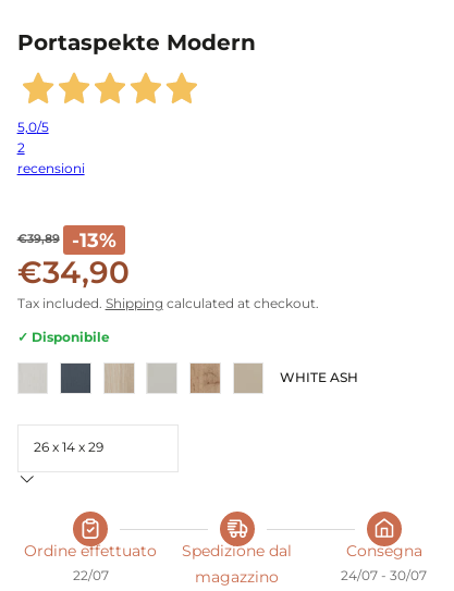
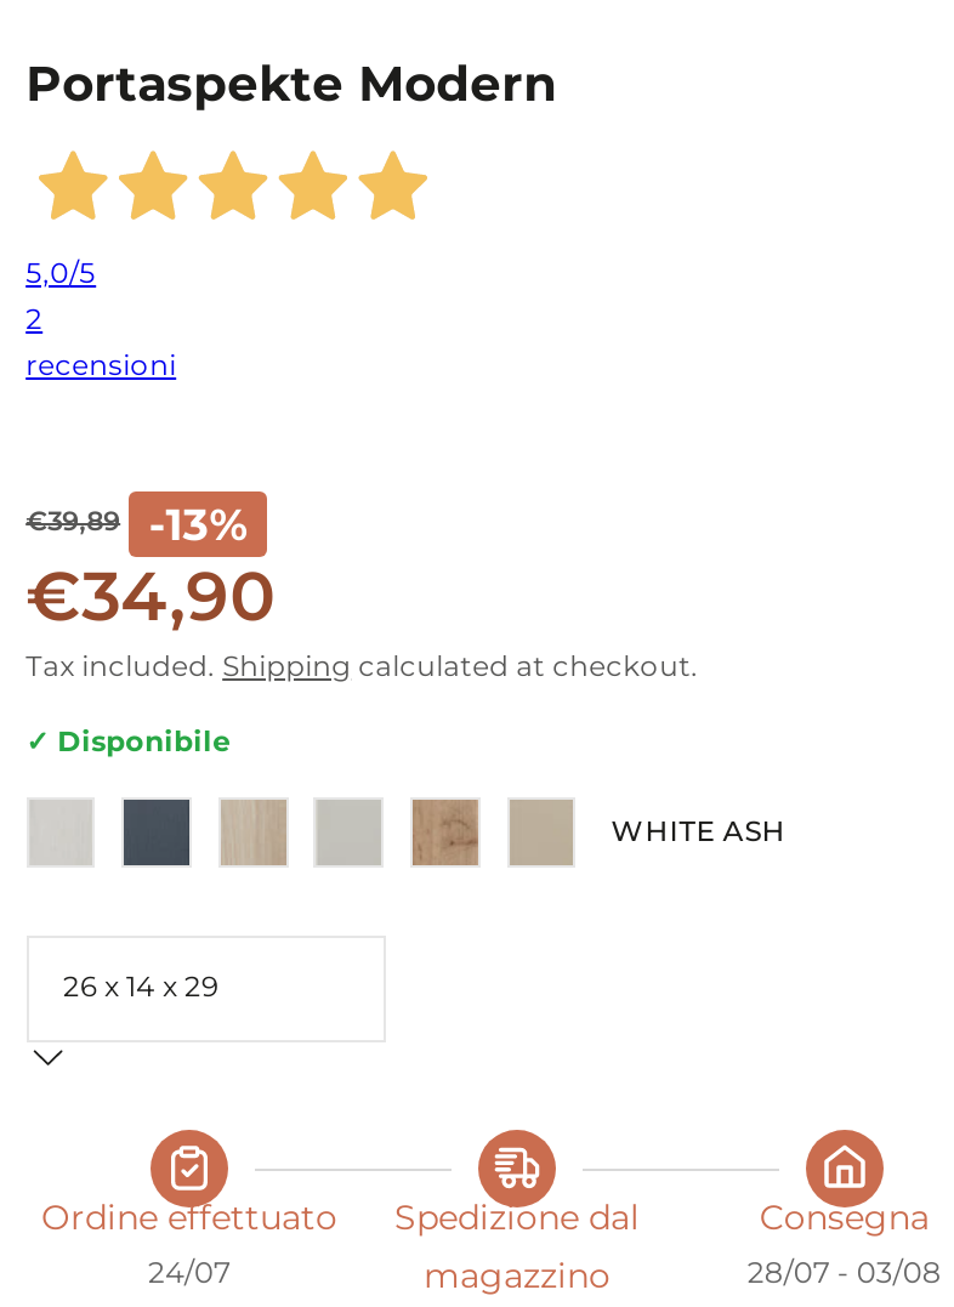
[72,567,108,583] 22/07 -> [148,1253,231,1290] 24/07
[341,567,427,583] 24/07 - 30/07 -> [747,1253,942,1290] 28/07 - 03/08

